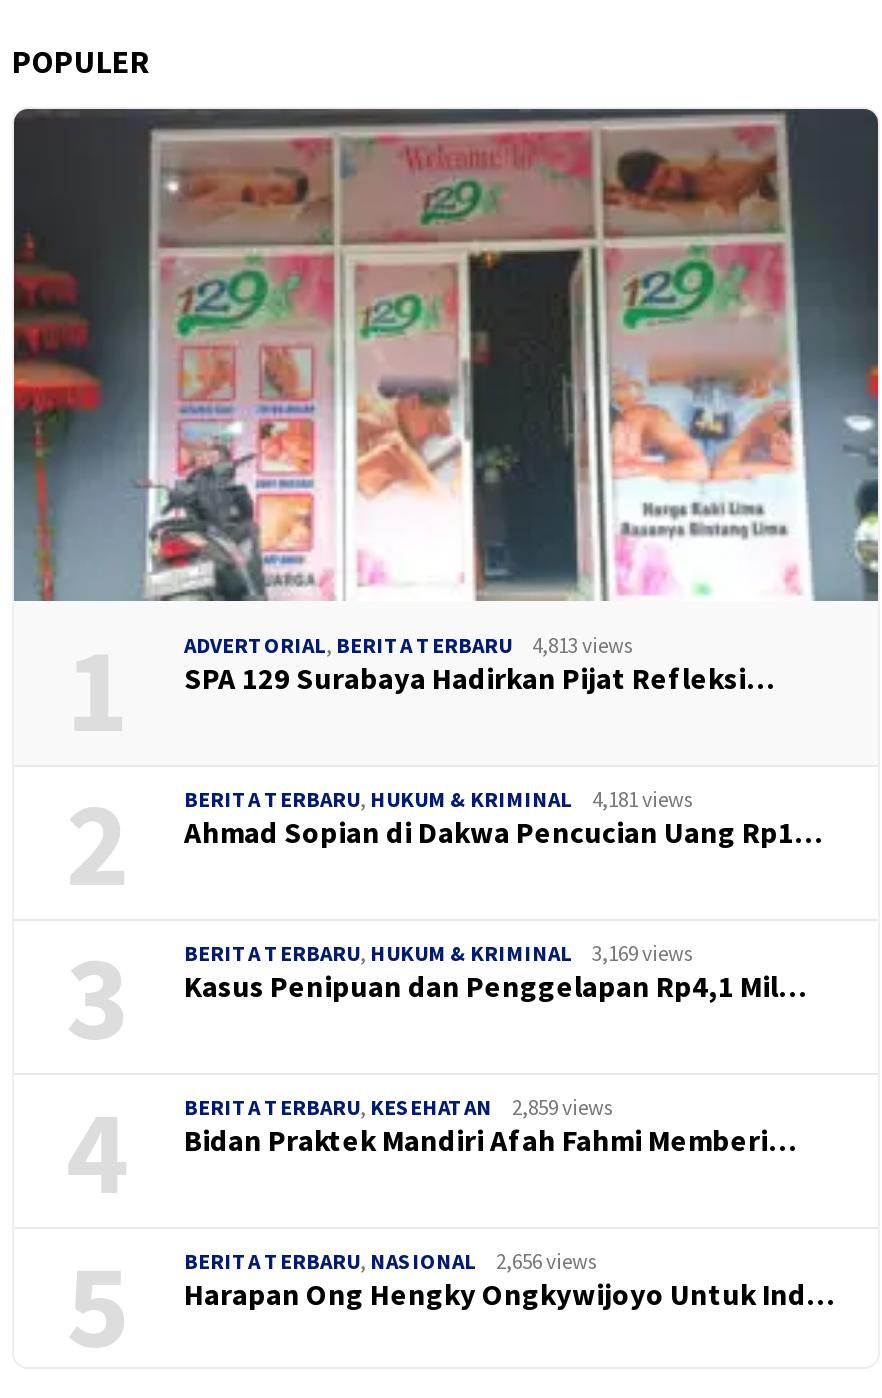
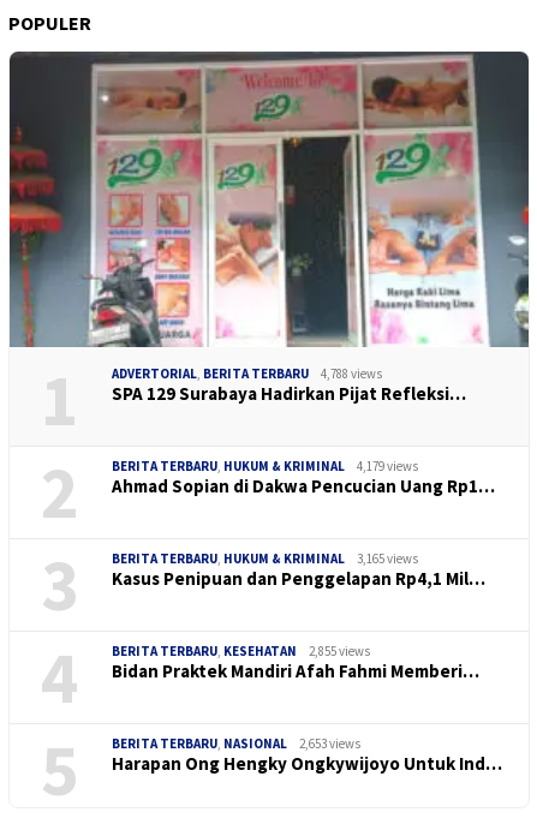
[184,631,634,659] ADVERTORIAL, BERITA TERBARU 4,813 views -> [112,365,382,382] ADVERTORIAL, BERITA TERBARU 4,788 views
[184,785,694,813] BERITA TERBARU, HUKUM & KRIMINAL 4,181 views -> [112,457,418,474] BERITA TERBARU, HUKUM & KRIMINAL 4,179 views
[184,939,694,967] BERITA TERBARU, HUKUM & KRIMINAL 3,169 views -> [112,550,418,567] BERITA TERBARU, HUKUM & KRIMINAL 3,165 views
[184,1093,614,1121] BERITA TERBARU, KESEHATAN 2,859 views -> [112,642,370,659] BERITA TERBARU, KESEHATAN 2,855 views
[184,1247,598,1275] BERITA TERBARU, NASIONAL 2,656 views -> [112,735,360,752] BERITA TERBARU, NASIONAL 2,653 views

